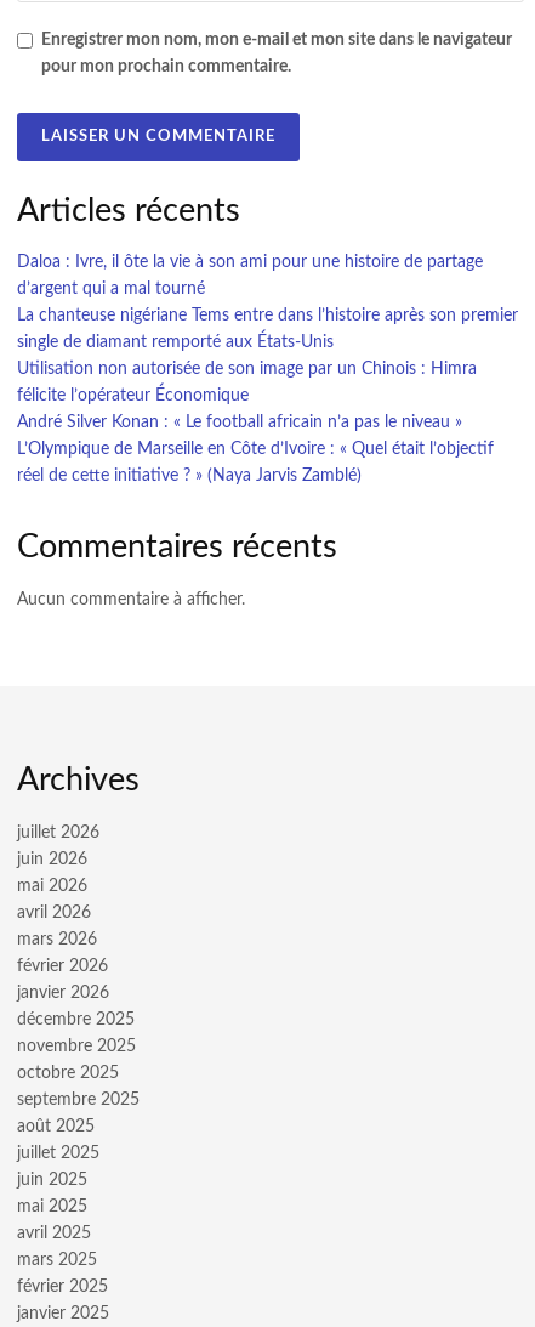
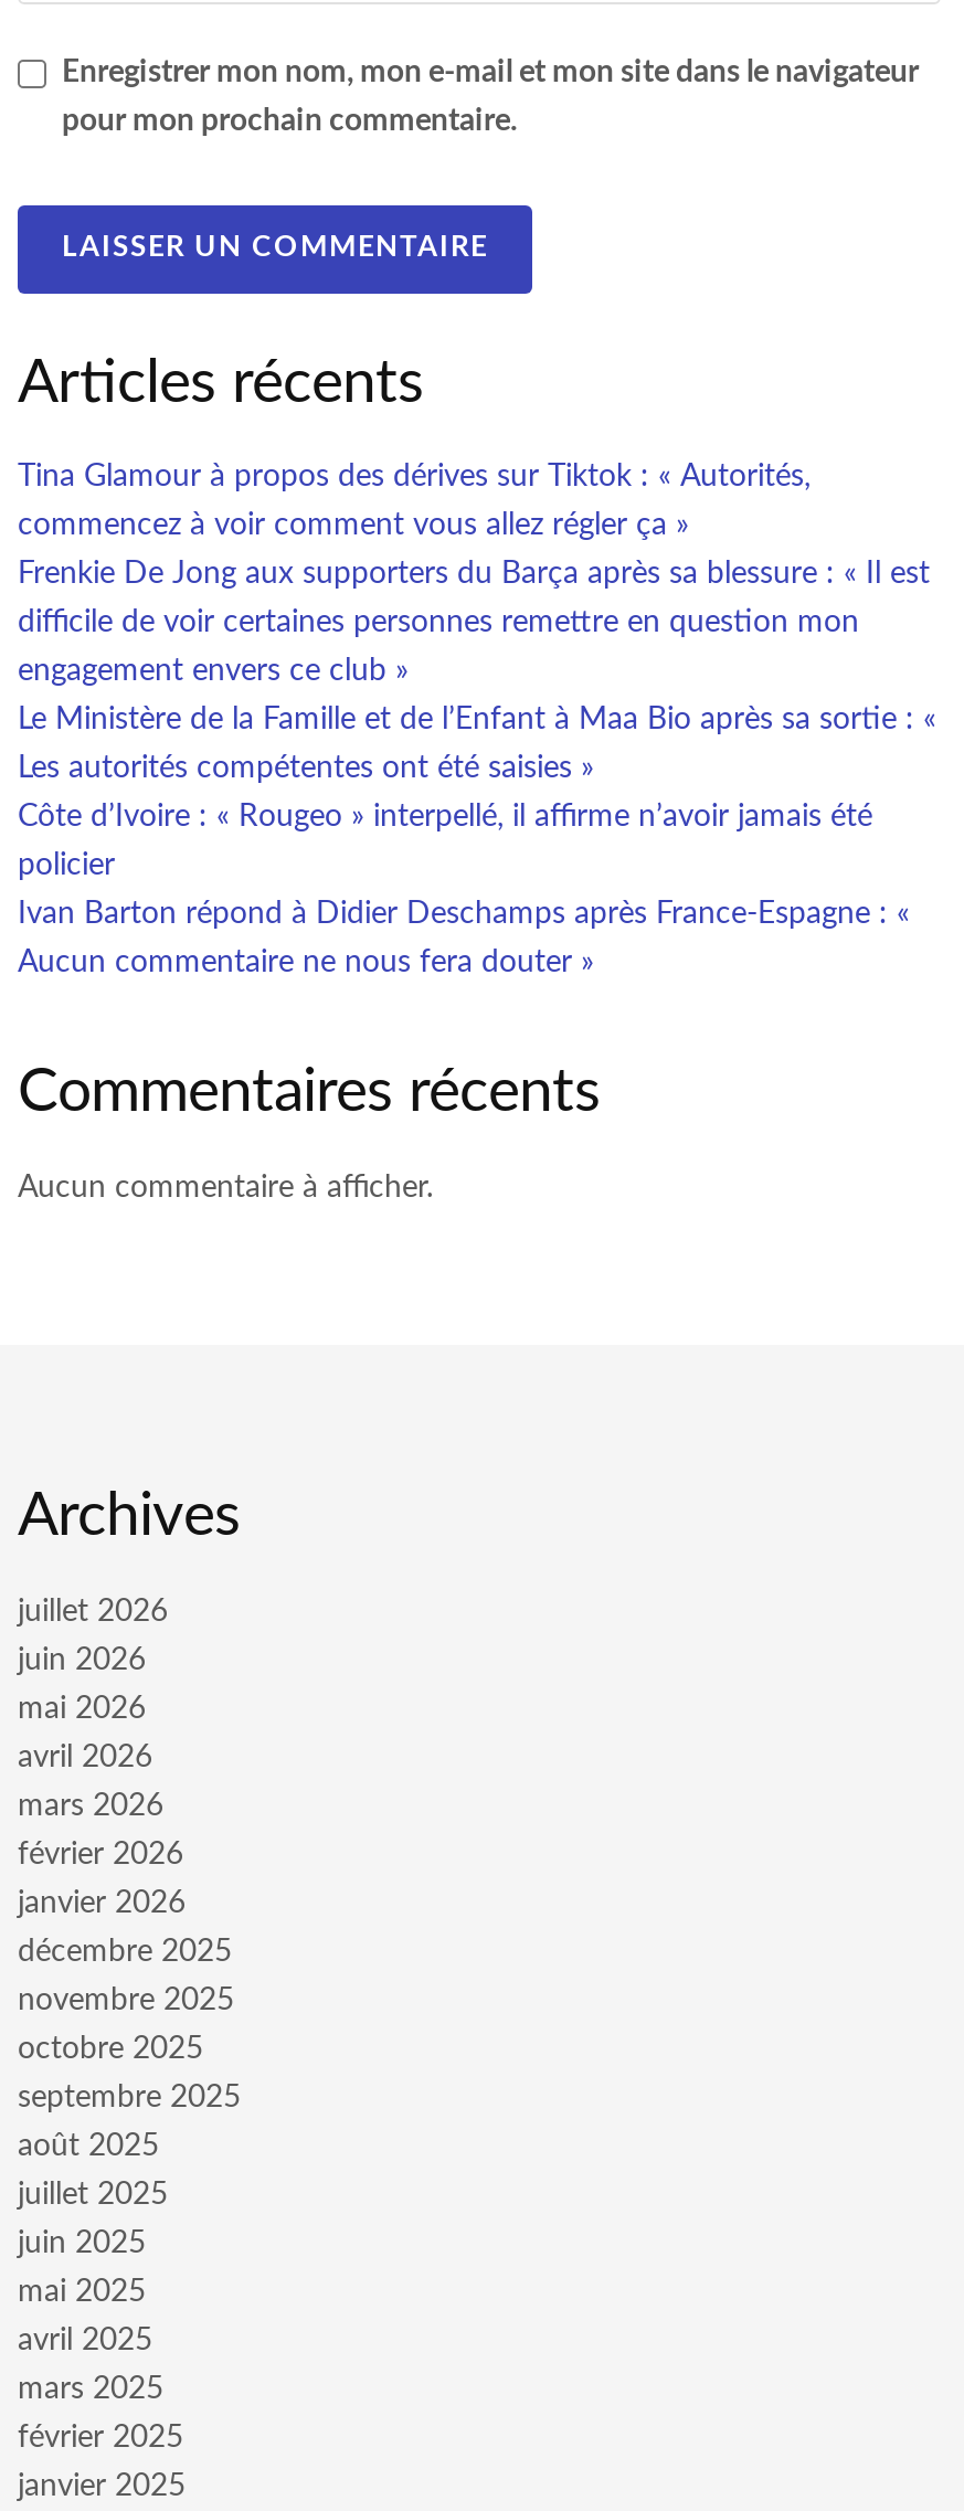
[17,254,518,485] Daloa : Ivre, il ôte la vie à son ami pour une histoire de partage | d’argent qui a mal tourné | La chanteuse nigériane Tems entre dans l’histoire après son premier | single de diamant remporté aux États-Unis | Utilisation non autorisée de son image par un Chinois : Himra | félicite l’opérateur Économique | André Silver Konan : « Le football africain n’a pas le niveau » | L’Olympique de Marseille en Côte d’Ivoire : « Quel était l’objectif | réel de cette initiative ? » (Naya Jarvis Zamblé) -> [18,462,936,979] Tina Glamour à propos des dérives sur Tiktok : « Autorités, | commencez à voir comment vous allez régler ça » | Frenkie De Jong aux supporters du Barça après sa blessure : « Il est | difficile de voir certaines personnes remettre en question mon | engagement envers ce club » | Le Ministère de la Famille et de l’Enfant à Maa Bio après sa sortie : « | Les autorités compétentes ont été saisies » | Côte d’Ivoire : « Rougeo » interpellé, il affirme n’avoir jamais été | policier | Ivan Barton répond à Didier Deschamps après France-Espagne : « | Aucun commentaire ne nous fera douter »

